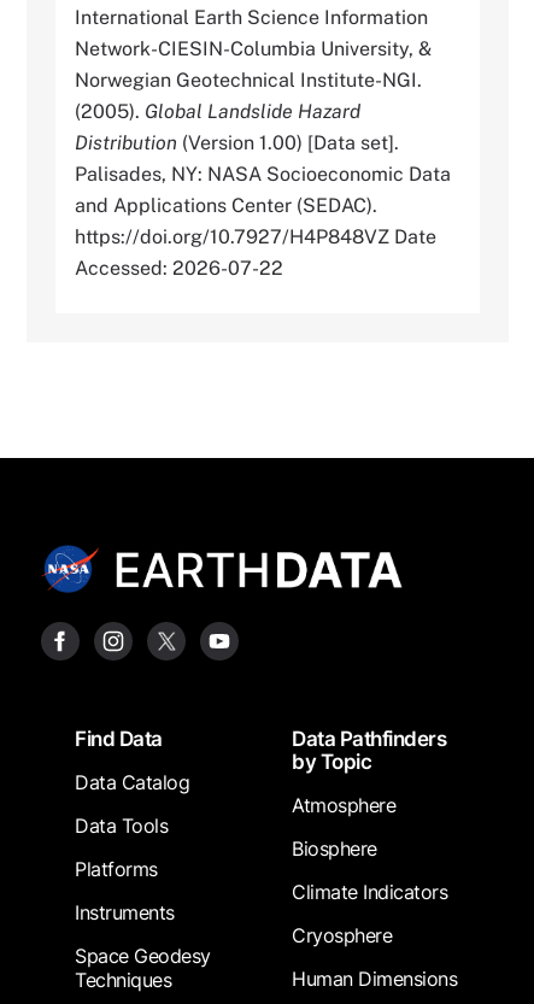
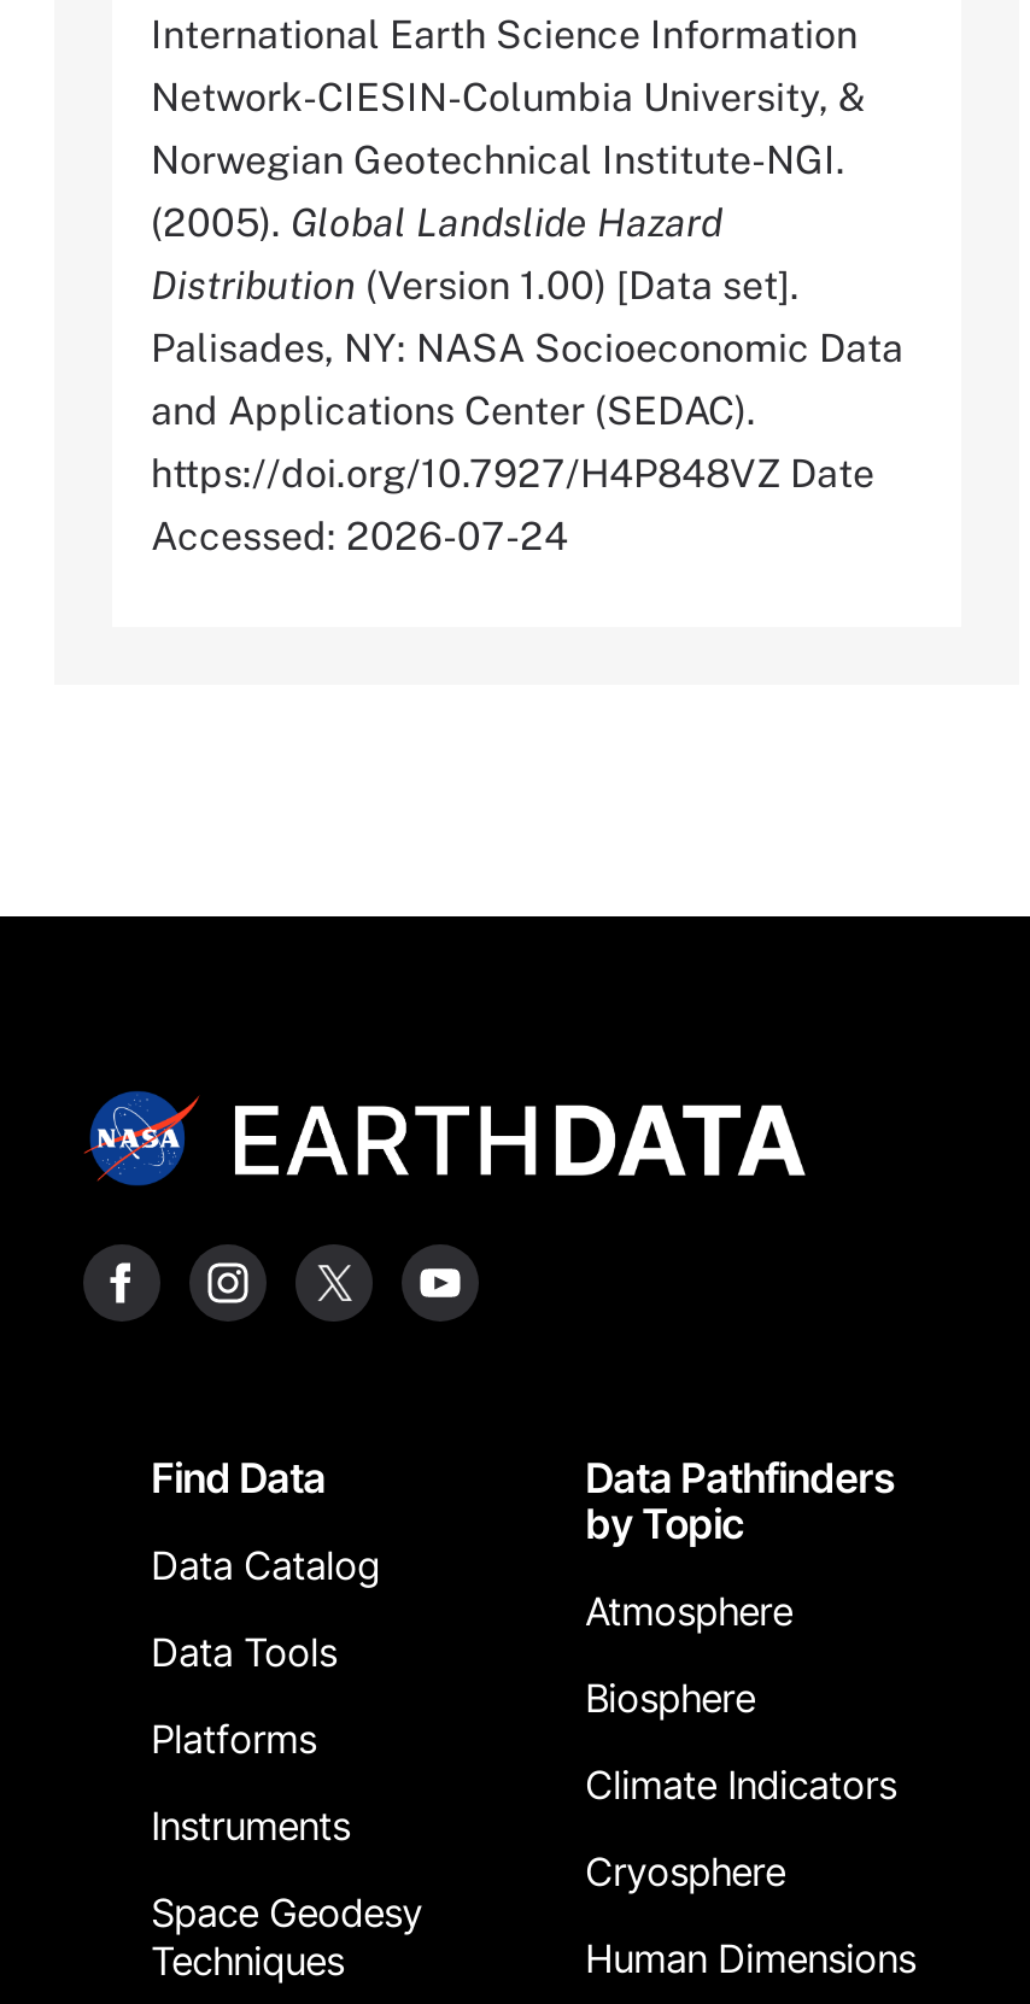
[75,257,283,280] Accessed: 2026-07-22 -> [151,514,568,560] Accessed: 2026-07-24

